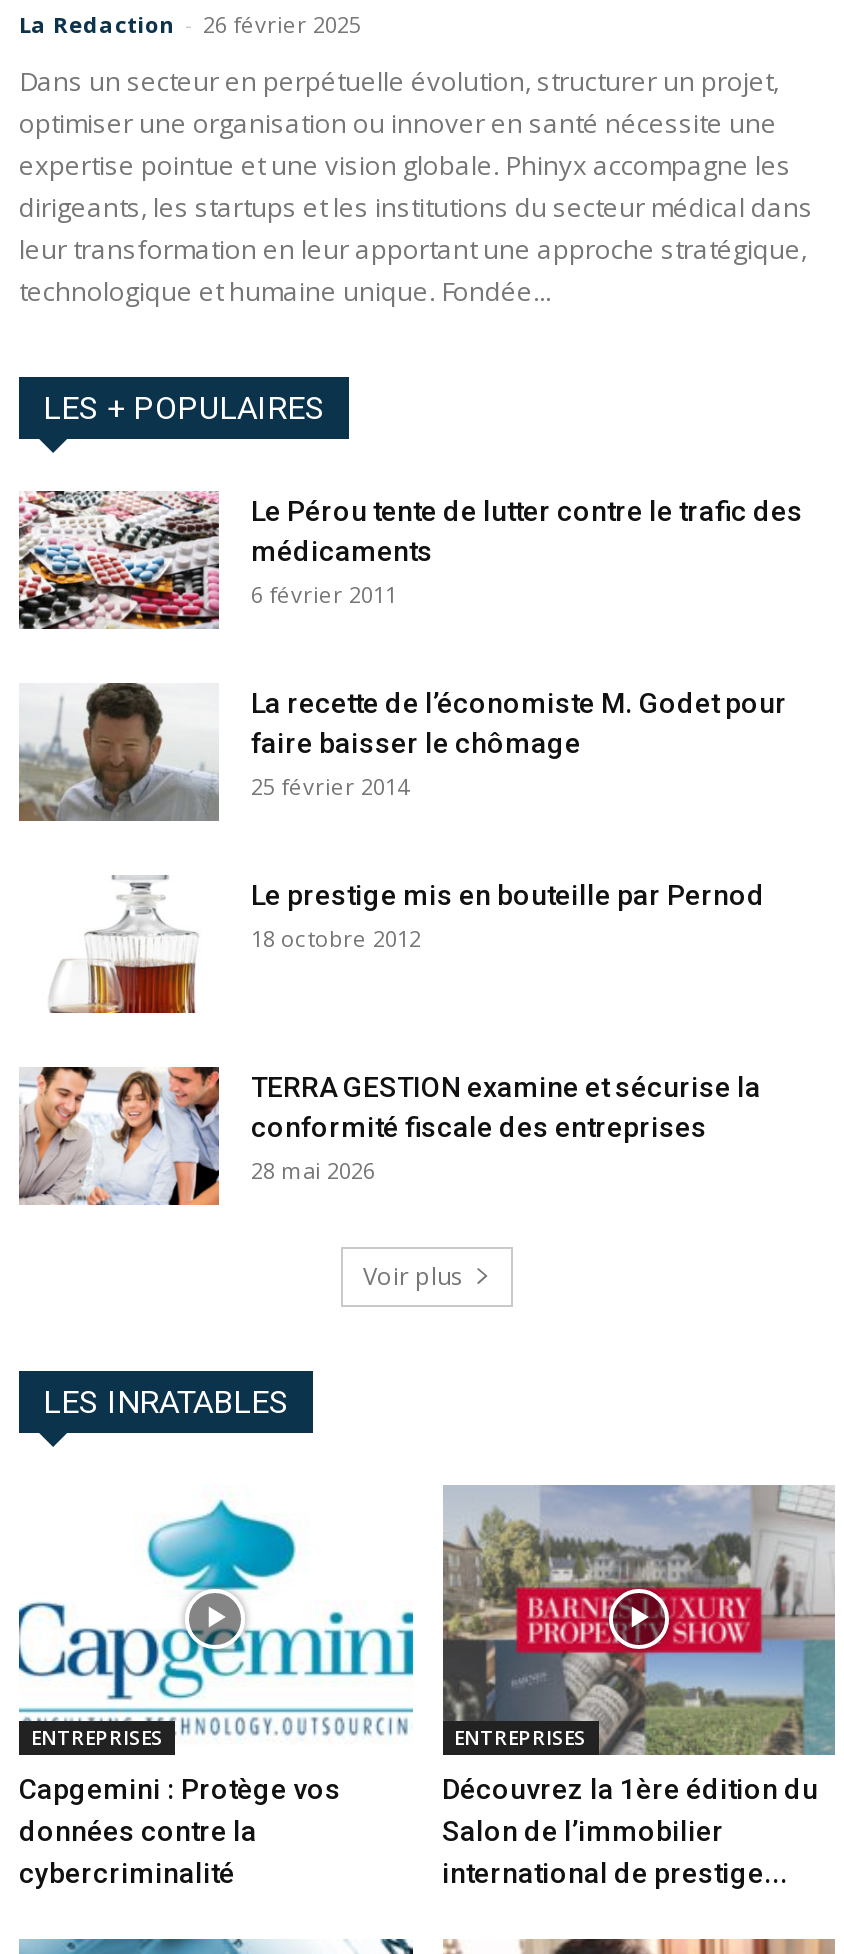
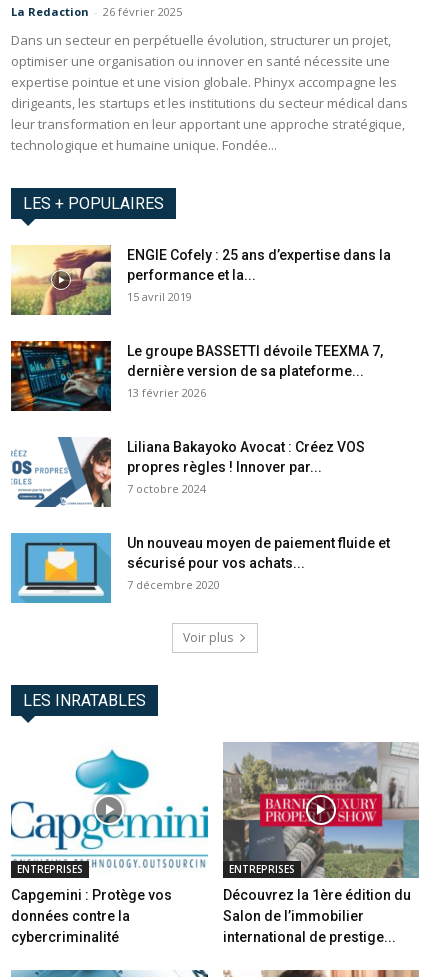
[17,488,803,630] [image] | Le Pérou tente de lutter contre le trafic des | médicaments | 6 février 2011 -> [10,245,391,316] [image] | ENGIE Cofely : 25 ans d’expertise dans la | performance et la... | 15 avril 2019
[19,680,787,820] [image] | La recette de l’économiste M. Godet pour | faire baisser le chômage | 25 février 2014 -> [10,340,383,411] [image] | Le groupe BASSETTI dévoile TEEXMA 7, | dernière version de sa plateforme... | 13 février 2026
[19,874,765,1016] [image] | Le prestige mis en bouteille par Pernod | 18 octobre 2012 -> [10,436,365,508] [image] | Liliana Bakayoko Avocat : Créez VOS | propres règles ! Innover par... | 7 octobre 2024
[17,1064,761,1208] [image] | TERRA GESTION examine et sécurise la | conformité fiscale des entreprises | 28 mai 2026 -> [10,532,390,604] [image] | Un nouveau moyen de paiement fluide et | sécurisé pour vos achats... | 7 décembre 2020

